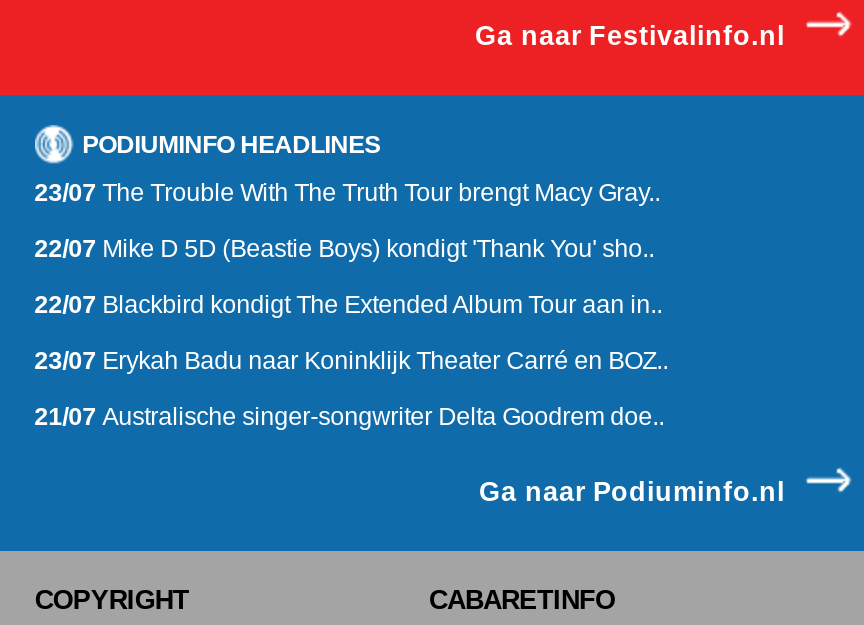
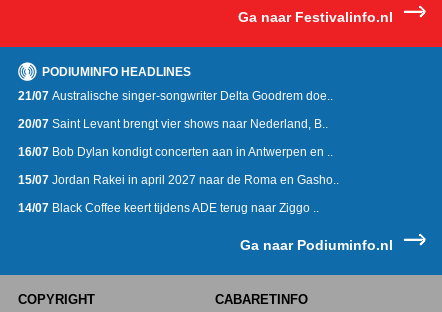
[34,179,668,375] 23/07 The Trouble With The Truth Tour brengt Macy Gray.. | 22/07 Mike D 5D (Beastie Boys) kondigt 'Thank You' sho.. | 22/07 Blackbird kondigt The Extended Album Tour aan in.. | 23/07 Erykah Badu naar Koninklijk Theater Carré en BOZ.. -> none
moved [34,403,664,431] -> [18,89,333,103]: 21/07 Australische singer-songwriter Delta Goodrem doe..
none -> [18,117,339,215] 20/07 Saint Levant brengt vier shows naar Nederland, B.. | 16/07 Bob Dylan kondigt concerten aan in Antwerpen en .. | 15/07 Jordan Rakei in april 2027 naar de Roma en Gasho.. | 14/07 Black Coffee keert tijdens ADE terug naar Ziggo ..

